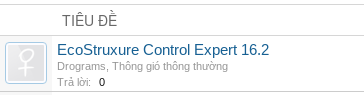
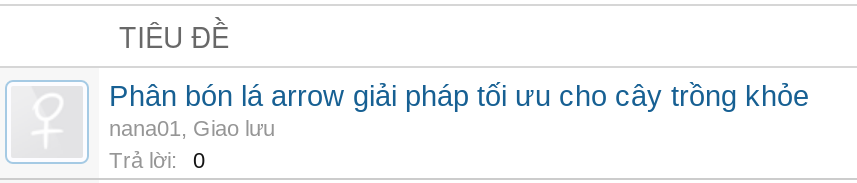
[57,42,269,72] EcoStruxure Control Expert 16.2 | Drograms, Thông gió thông thường -> [109,80,809,140] Phân bón lá arrow giải pháp tối ưu cho cây trồng khỏe | nana01, Giao lưu

